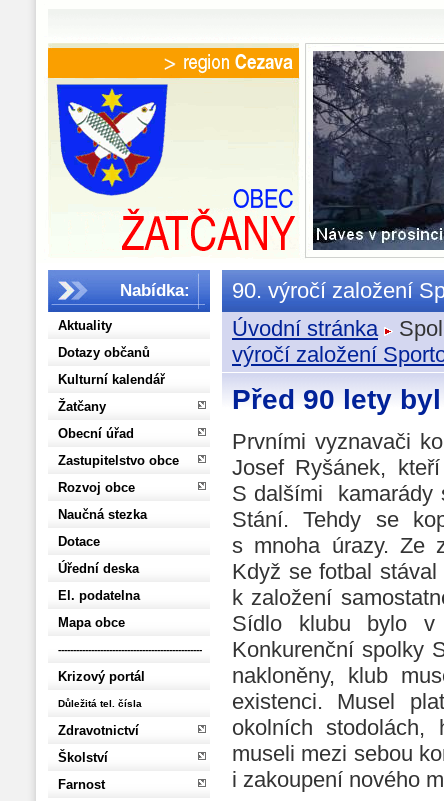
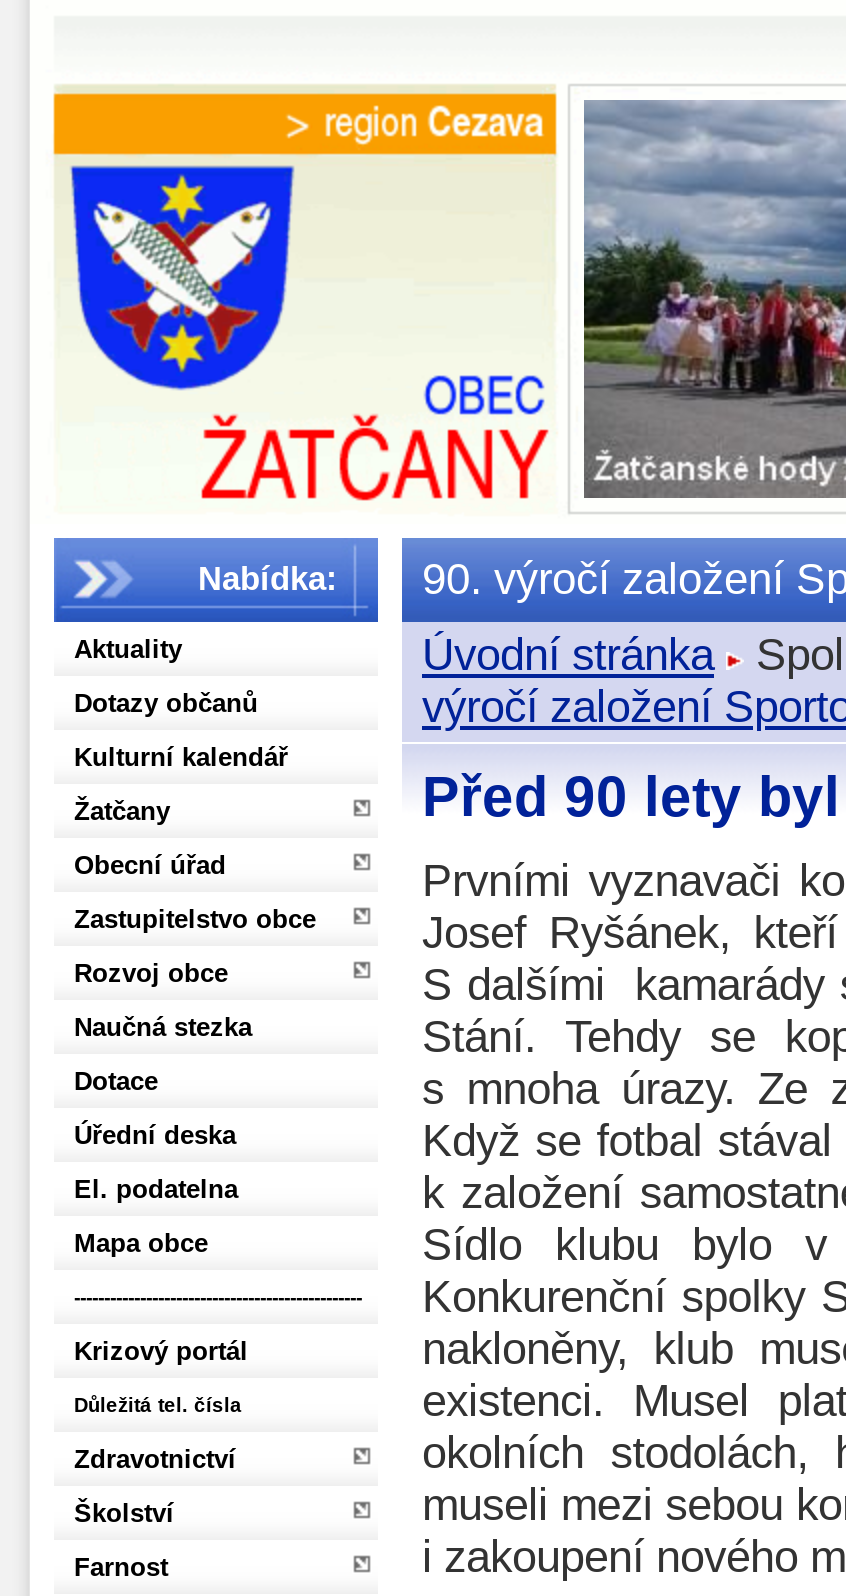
[312,51,441,250] [image] -> [582,100,840,498] [image]

